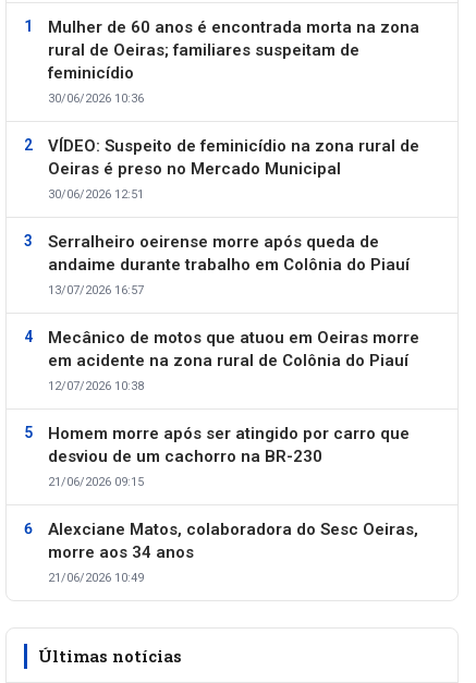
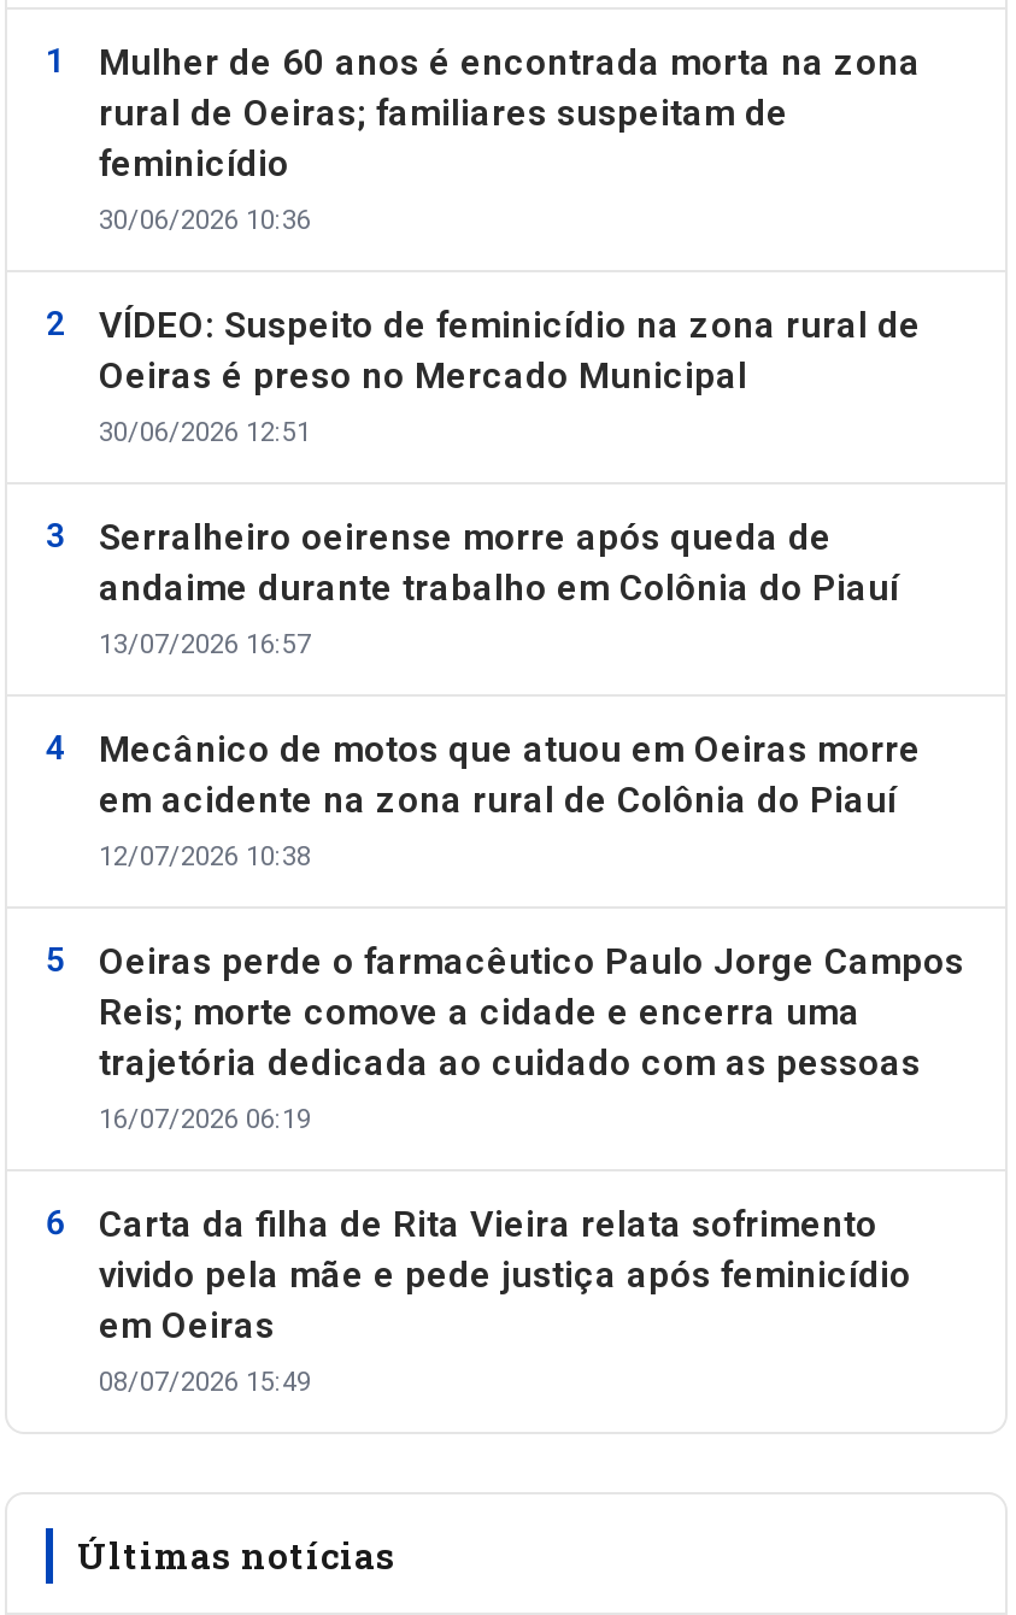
[48,424,410,489] Homem morre após ser atingido por carro que | desviou de um cachorro na BR-230 | 21/06/2026 09:15 -> [99,940,964,1135] Oeiras perde o farmacêutico Paulo Jorge Campos | Reis; morte comove a cidade e encerra uma | trajetória dedicada ao cuidado com as pessoas | 16/07/2026 06:19
[48,520,418,585] Alexciane Matos, colaboradora do Sesc Oeiras, | morre aos 34 anos | 21/06/2026 10:49 -> [99,1203,911,1398] Carta da filha de Rita Vieira relata sofrimento | vivido pela mãe e pede justiça após feminicídio | em Oeiras | 08/07/2026 15:49

